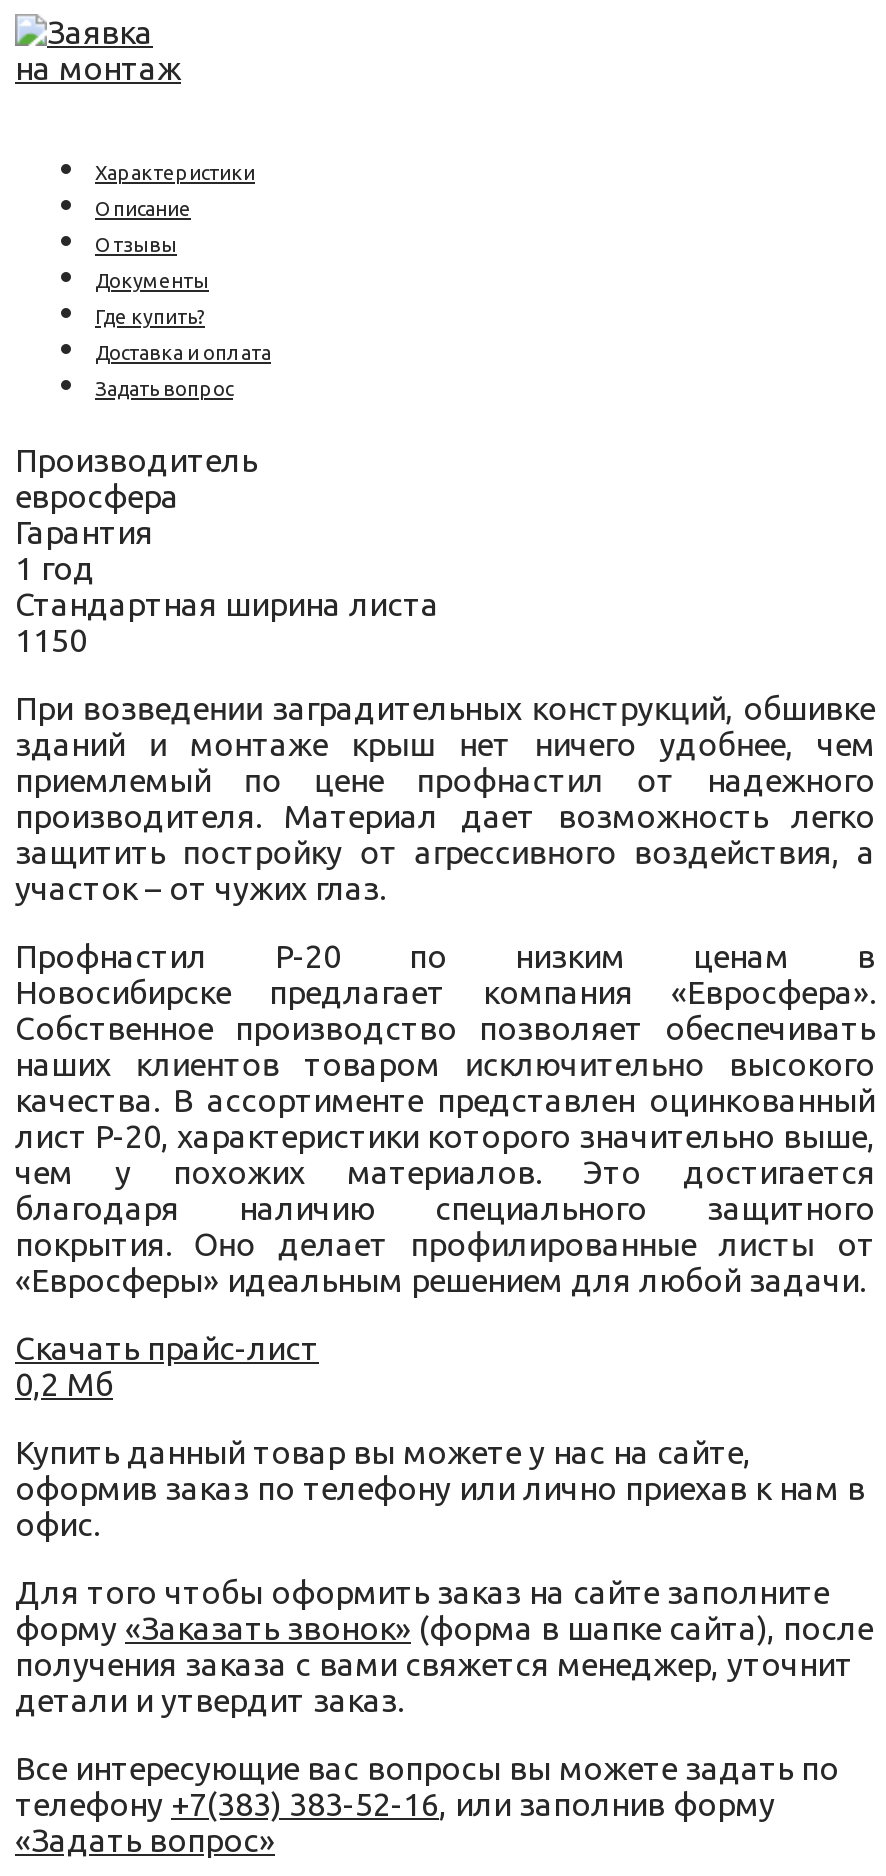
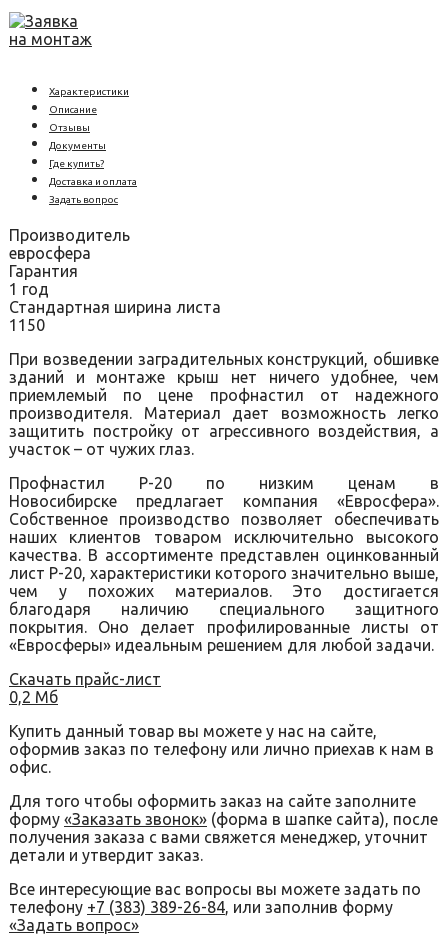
[15,1786,775,1822] телефону +7(383) 383-52-16, или заполнив форму -> [9,898,393,916] телефону +7 (383) 389-26-84, или заполнив форму

